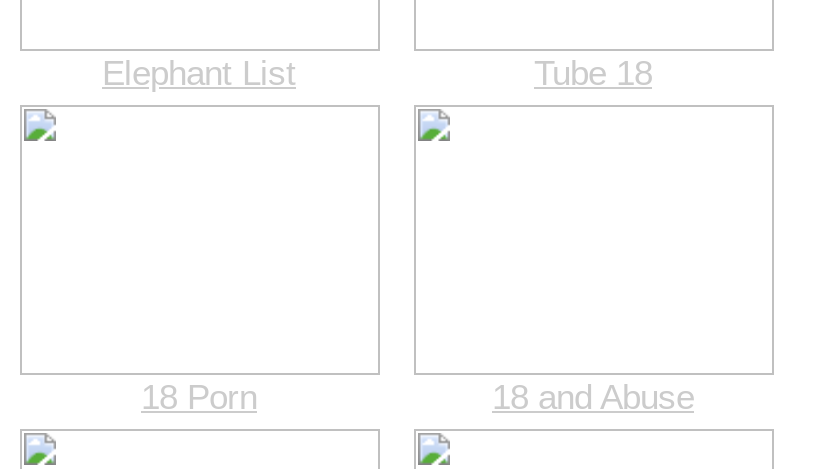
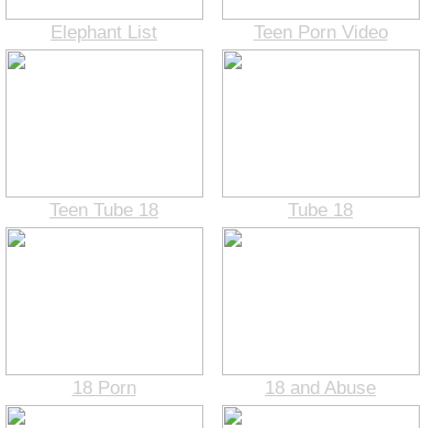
none -> [49,199,158,220] Teen Tube 18
none -> [253,21,387,43] Teen Porn Video

